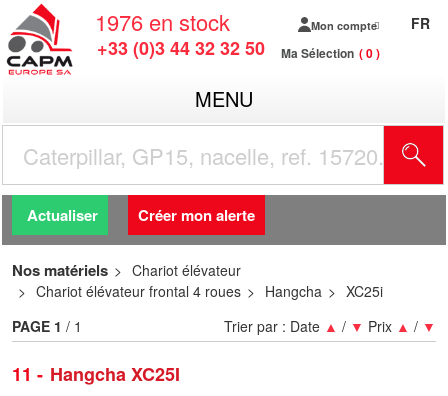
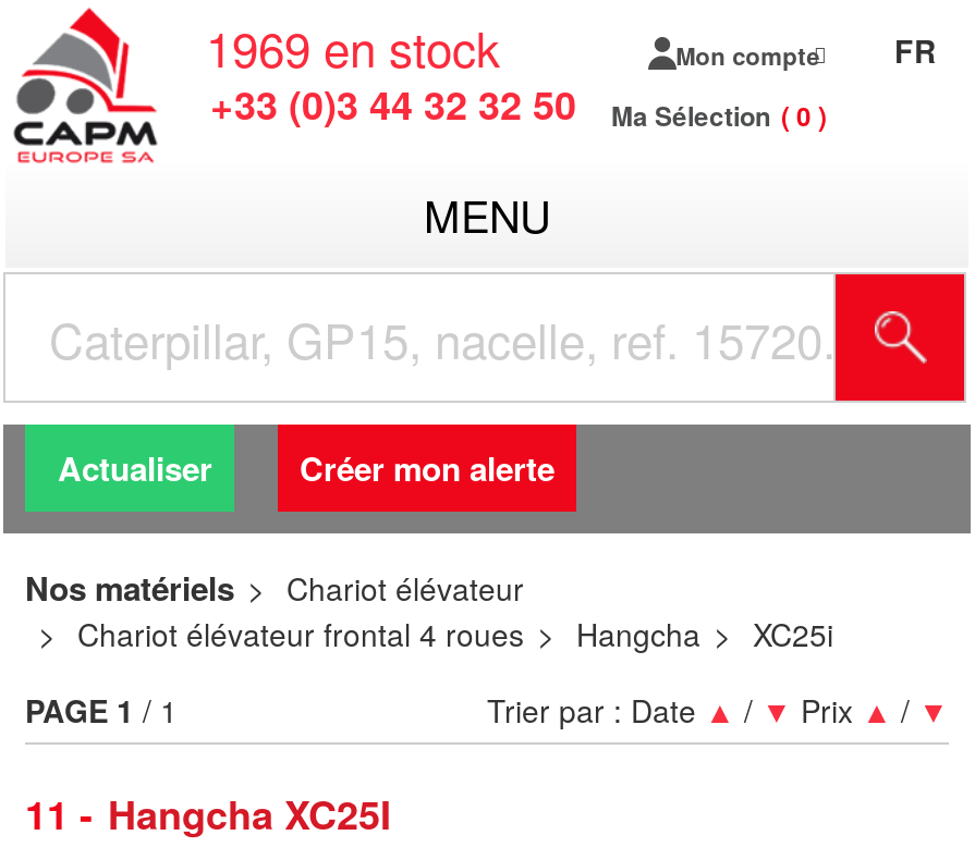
[95,6,230,37] 1976 en stock -> [206,13,500,81] 1969 en stock

